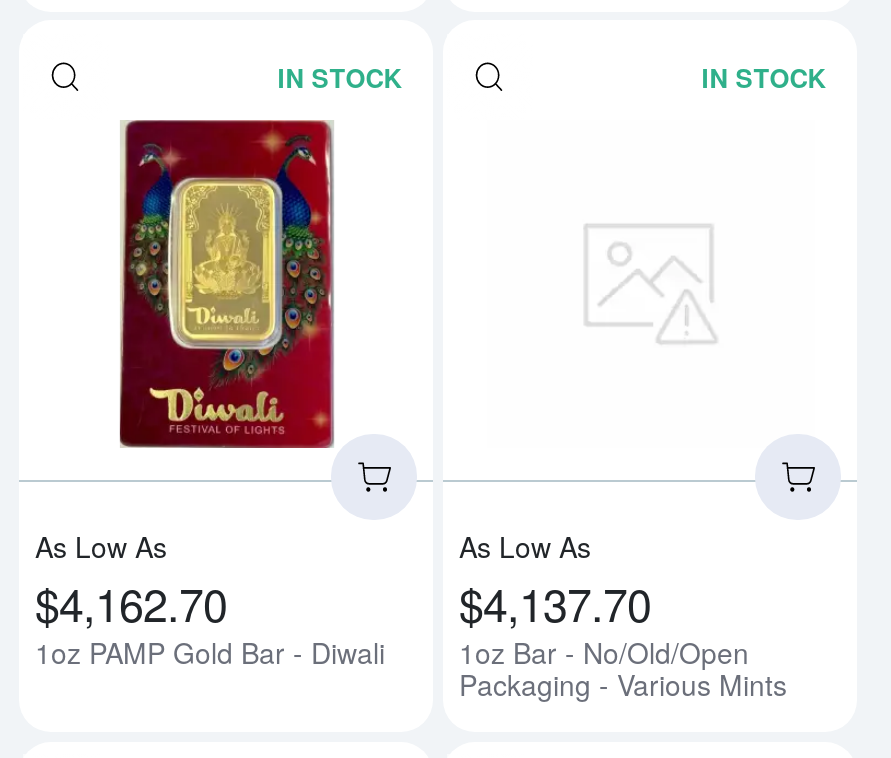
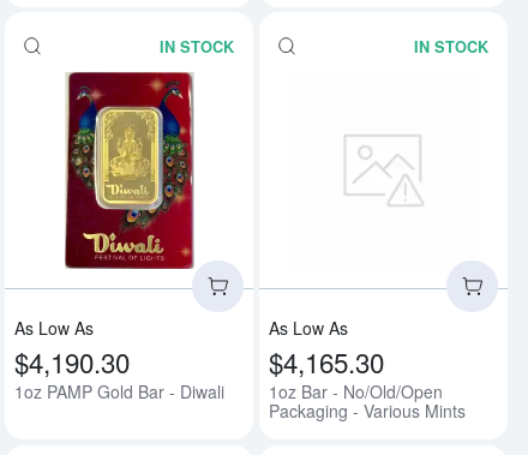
[35,570,227,634] $4,162.70 -> [14,342,130,381] $4,190.30
[459,570,651,634] $4,137.70 -> [269,342,384,381] $4,165.30

